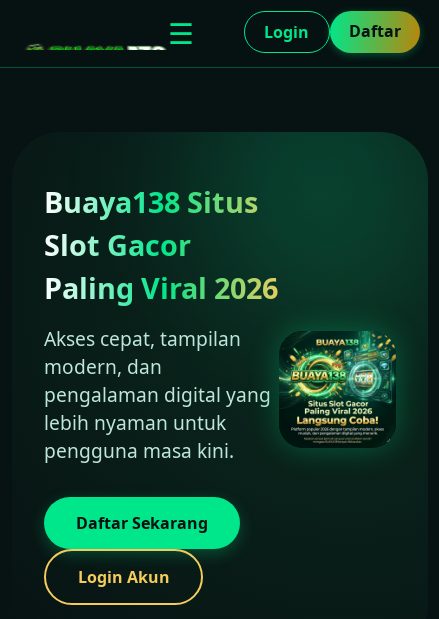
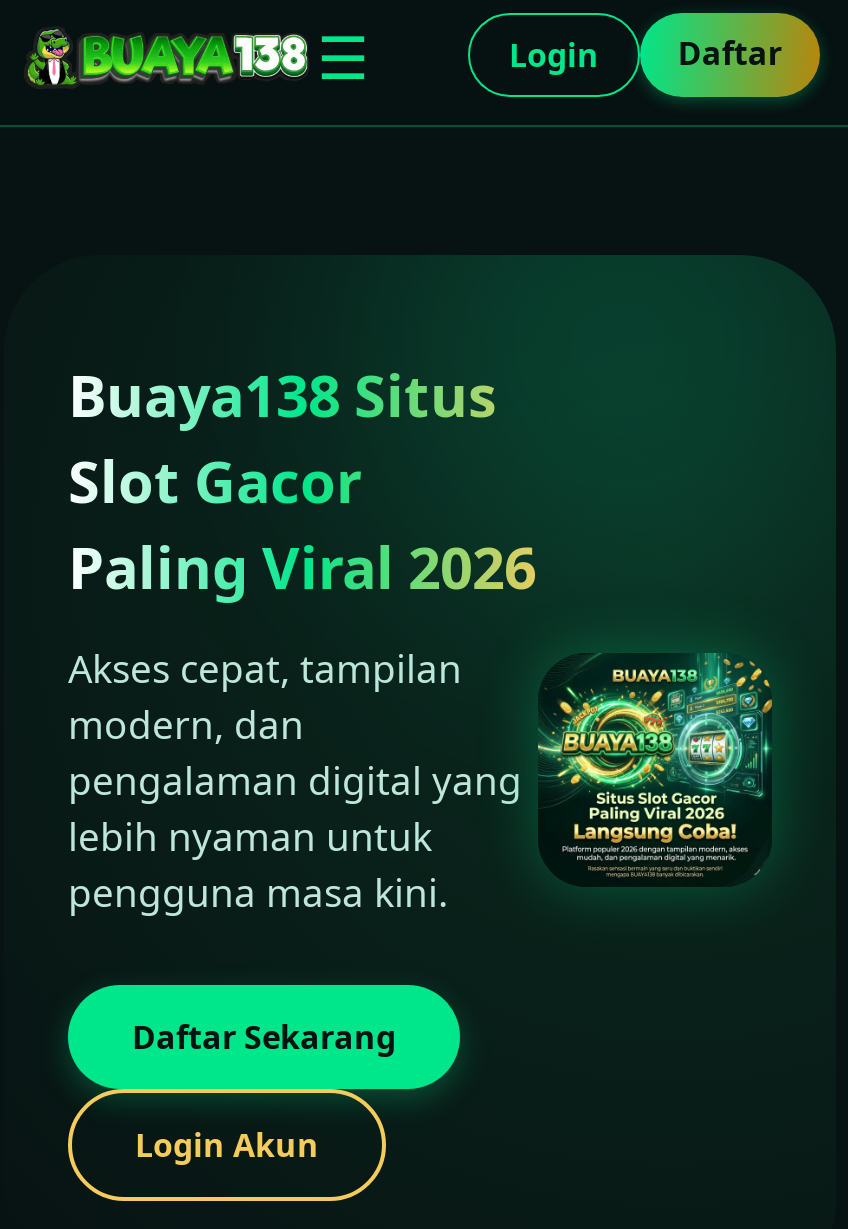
[24,19,165,51] [image] -> [26,27,310,91] [image]

